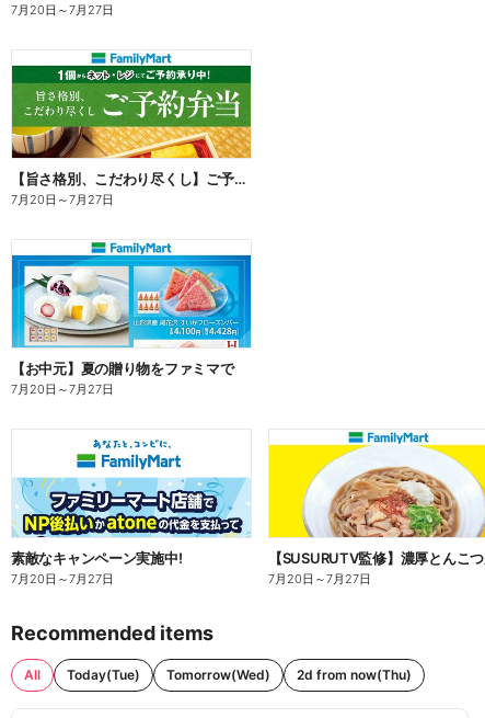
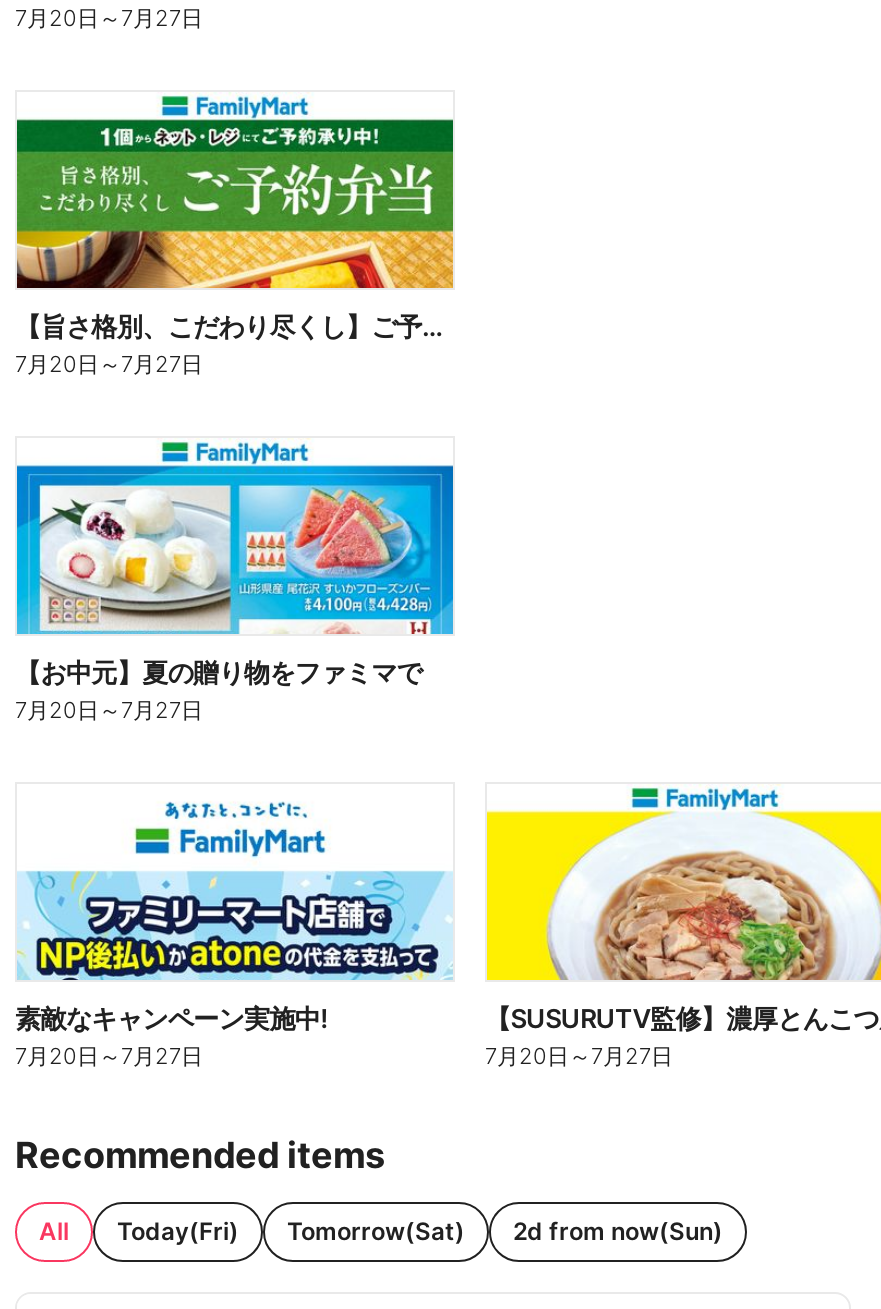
[67,666,412,682] Today(Tue) | Tomorrow(Wed) | 2d from now(Thu) -> [117,1215,723,1245] Today(Fri) | Tomorrow(Sat) | 2d from now(Sun)

